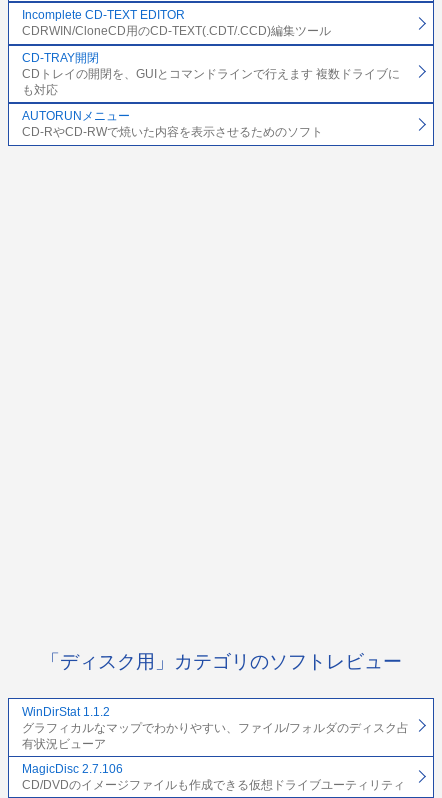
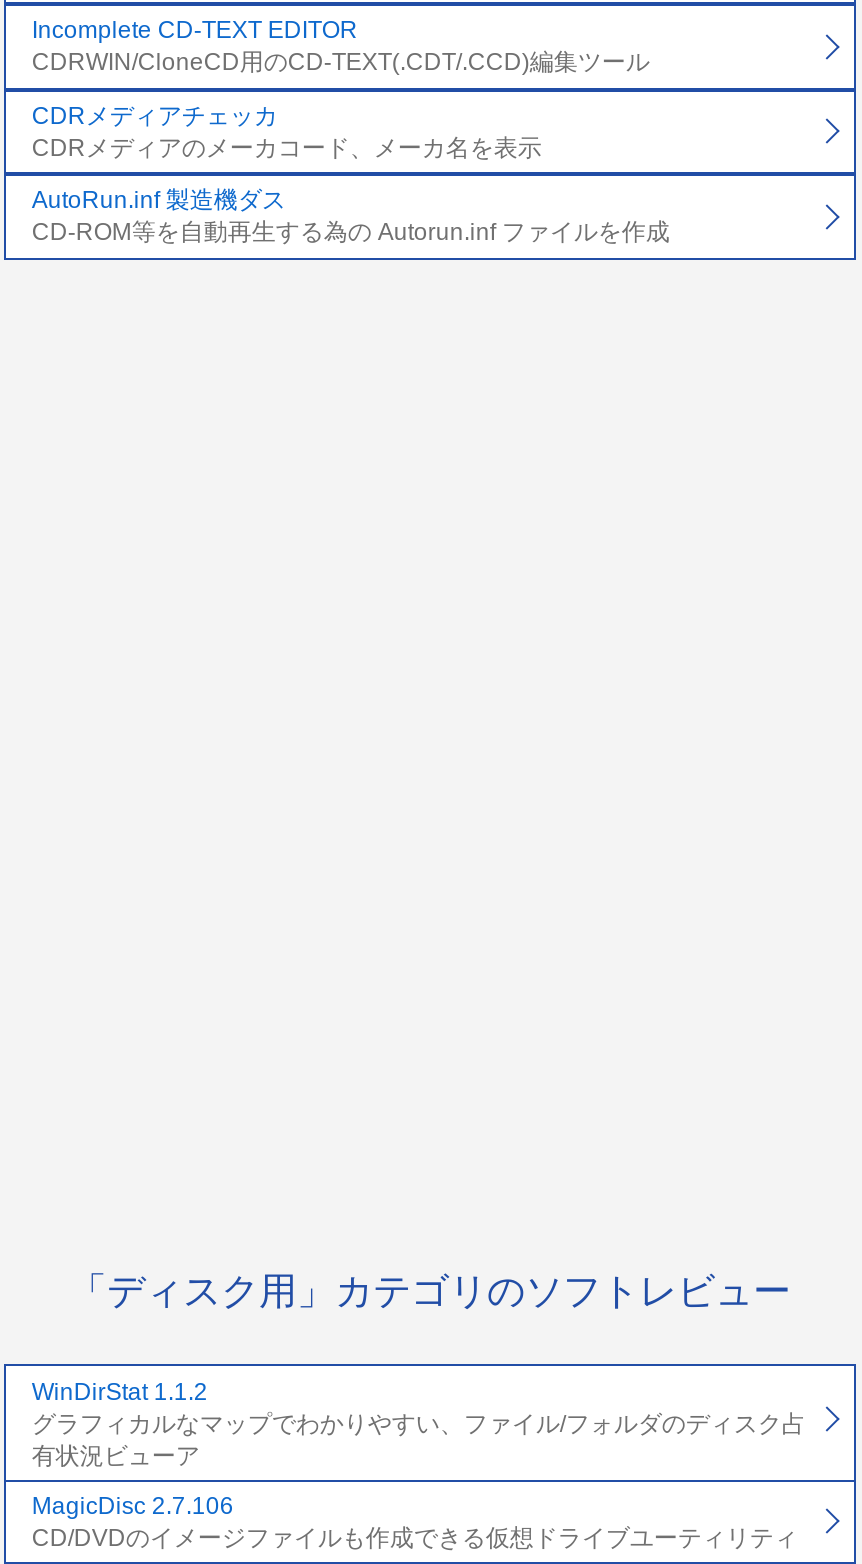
[22,51,400,97] CD-TRAY開閉 | CDトレイの開閉を、GUIとコマンドラインで行えます 複数ドライブに | も対応 -> [32,102,542,162] CDRメディアチェッカ | CDRメディアのメーカコード、メーカ名を表示
[22,109,323,139] AUTORUNメニュー | CD-RやCD-RWで焼いた内容を表示させるためのソフト -> [32,187,670,247] AutoRun.inf 製造機ダス | CD-ROM等を自動再生する為の Autorun.inf ファイルを作成

